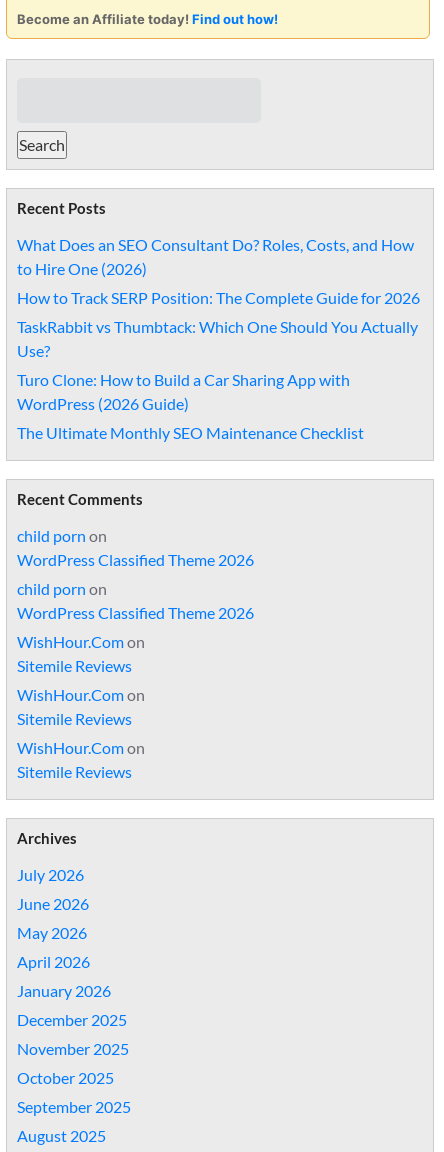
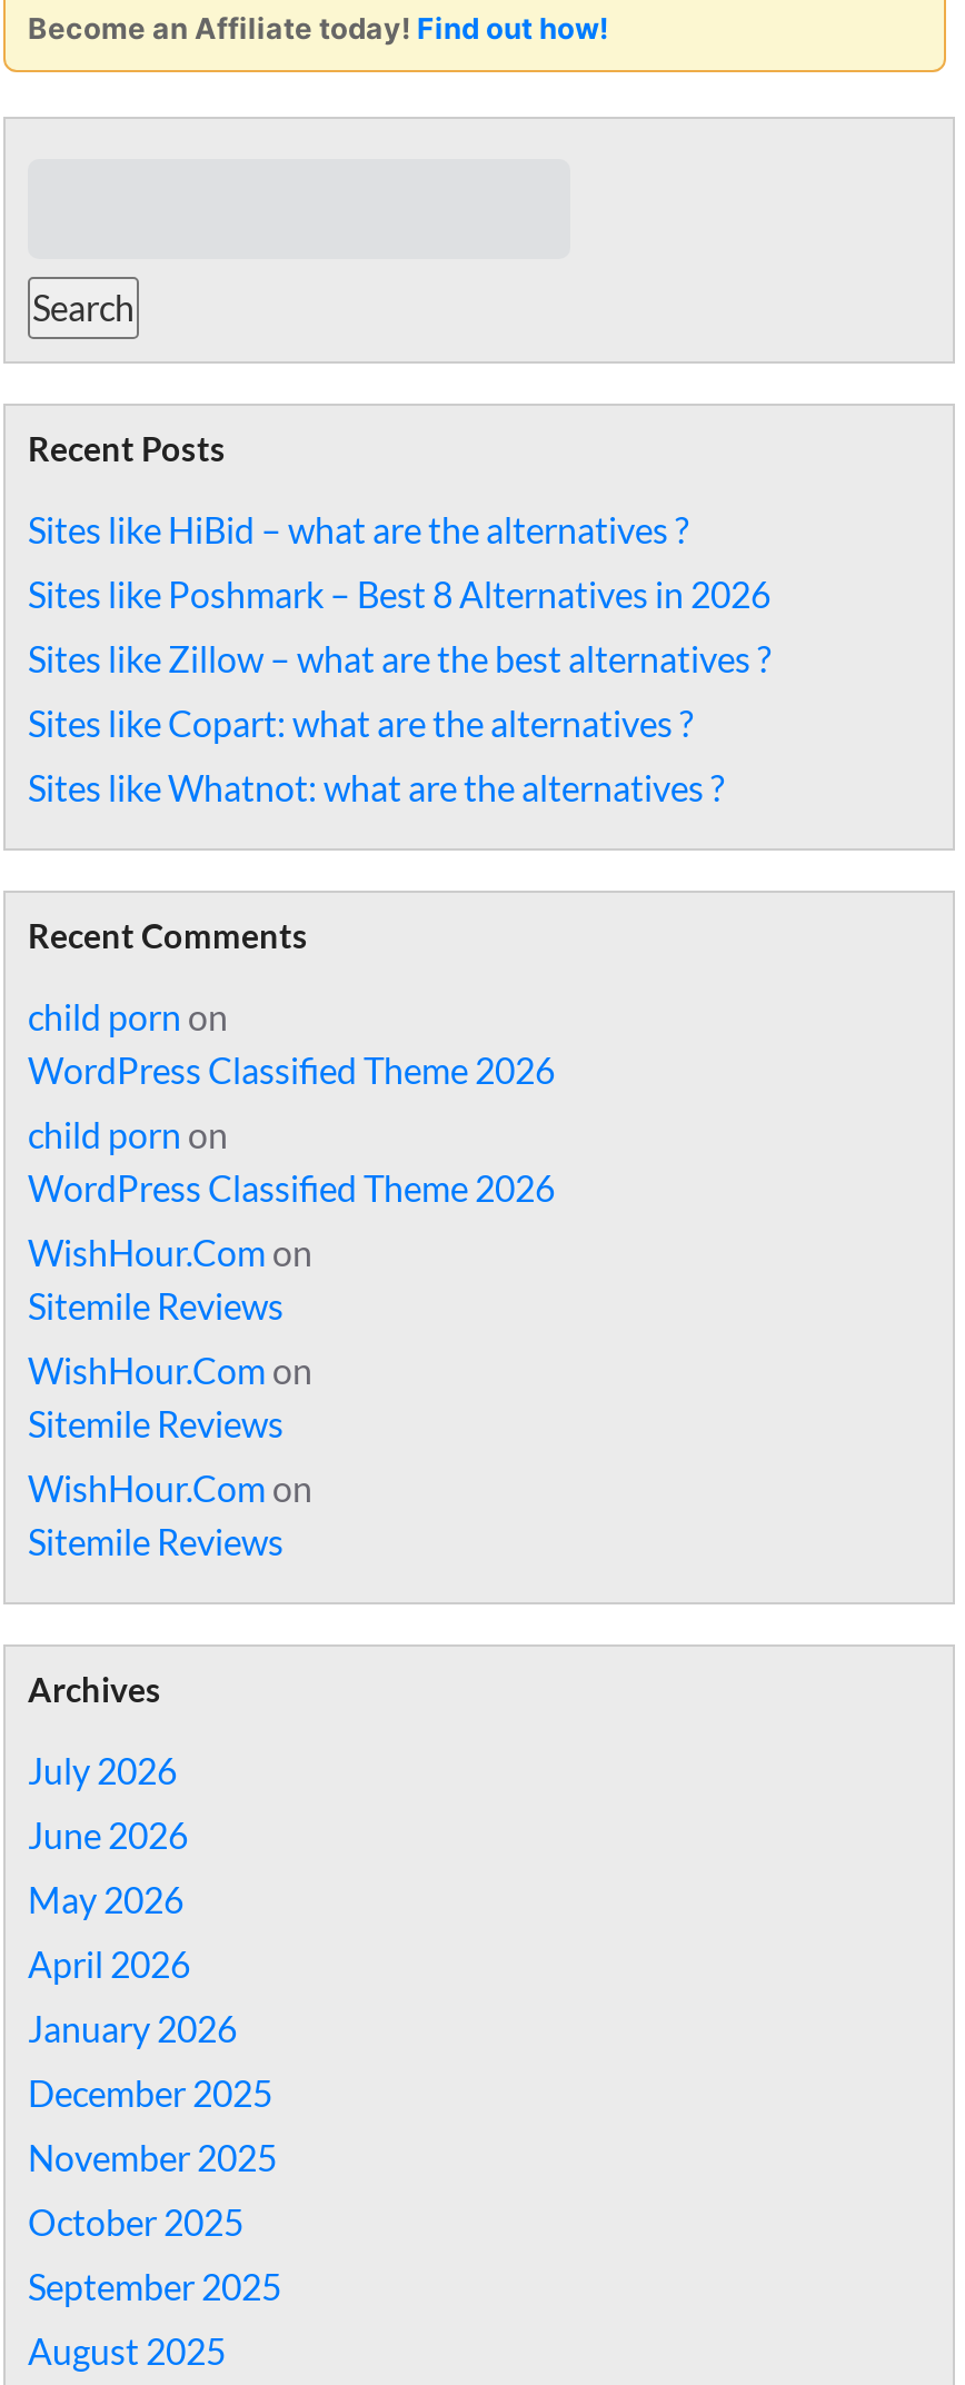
[17,235,414,278] What Does an SEO Consultant Do? Roles, Costs, and How | to Hire One (2026) -> [28,508,688,550] Sites like HiBid – what are the alternatives ?
[17,288,420,307] How to Track SERP Position: The Complete Guide for 2026 -> [28,573,770,615] Sites like Poshmark – Best 8 Alternatives in 2026
[17,317,418,360] TaskRabbit vs Thumbtack: Which One Should You Actually | Use? -> [28,637,770,679] Sites like Zillow – what are the best alternatives ?
[17,370,350,413] Turo Clone: How to Build a Car Sharing App with | WordPress (2026 Guide) -> [28,702,693,744] Sites like Copart: what are the alternatives ?
[17,423,364,442] The Ultimate Monthly SEO Maintenance Checklist -> [28,766,724,808] Sites like Whatnot: what are the alternatives ?

